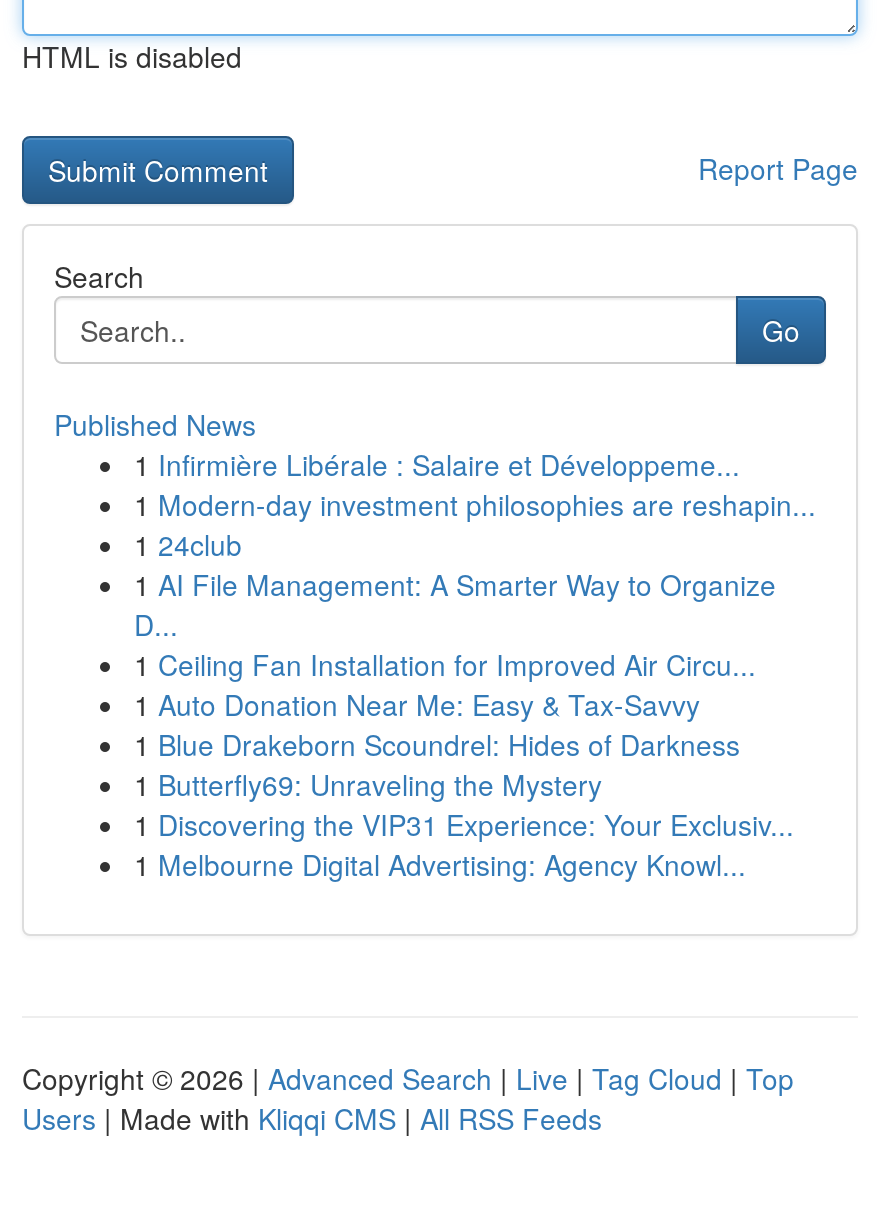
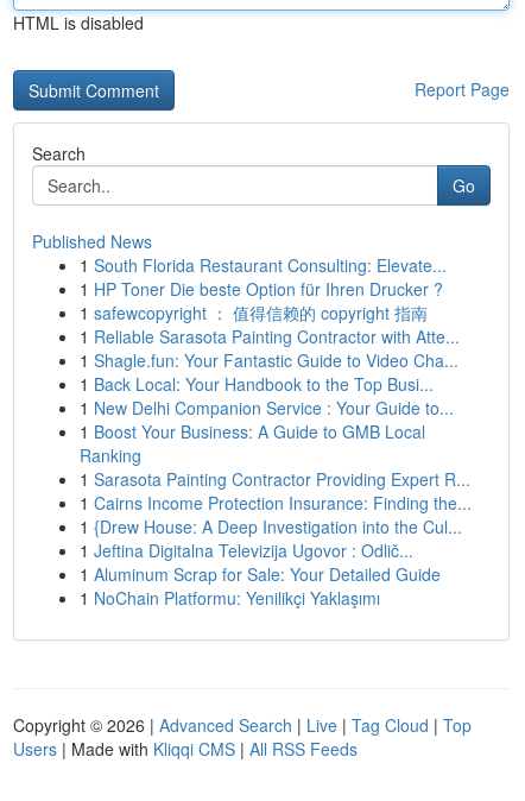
[134,444,816,884] 1 Infirmière Libérale : Salaire et Développeme... | 1 Modern-day investment philosophies are reshapin... | 1 24club | 1 AI File Management: A Smarter Way to Organize | D... | 1 Ceiling Fan Installation for Improved Air Circu... | 1 Auto Donation Near Me: Easy & Tax-Savvy | 1 Blue Drakeborn Scoundrel: Hides of Darkness | 1 Butterfly69: Unraveling the Mystery | 1 Discovering the VIP31 Experience: Your Exclusiv... | 1 Melbourne Digital Advertising: Agency Knowl... -> [80,253,472,610] 1 South Florida Restaurant Consulting: Elevate... | 1 HP Toner Die beste Option für Ihren Drucker ? | 1 safewcopyright ： 值得信赖的 copyright 指南 | 1 Reliable Sarasota Painting Contractor with Atte... | 1 Shagle.fun: Your Fantastic Guide to Video Cha... | 1 Back Local: Your Handbook to the Top Busi... | 1 New Delhi Companion Service : Your Guide to... | 1 Boost Your Business: A Guide to GMB Local | Ranking | 1 Sarasota Painting Contractor Providing Expert R... | 1 Cairns Income Protection Insurance: Finding the... | 1 {Drew House: A Deep Investigation into the Cul... | 1 Jeftina Digitalna Televizija Ugovor : Odlič... | 1 Aluminum Scrap for Sale: Your Detailed Guide | 1 NoChain Platformu: Yenilikçi Yaklaşımı

